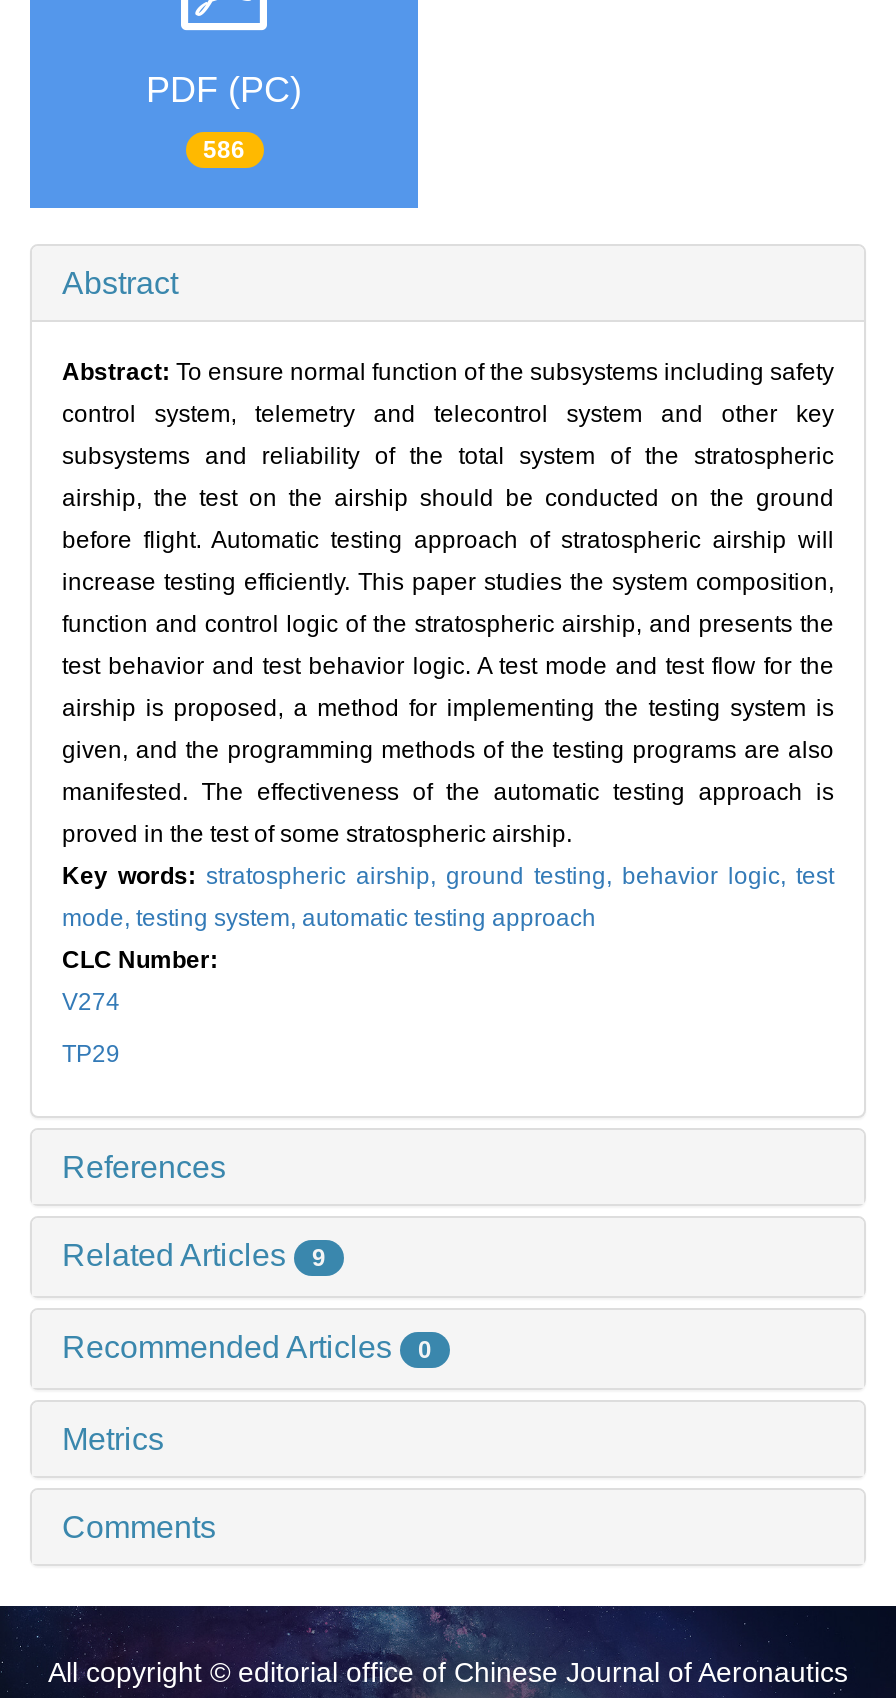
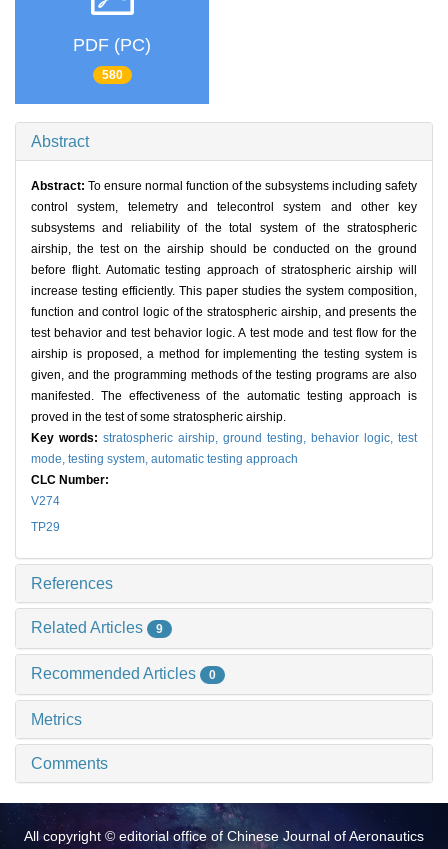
[203,135,245,163] 586 -> [101,68,122,82] 580

